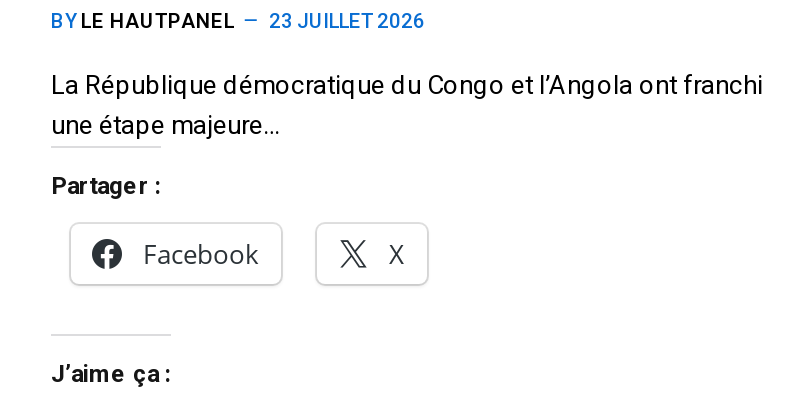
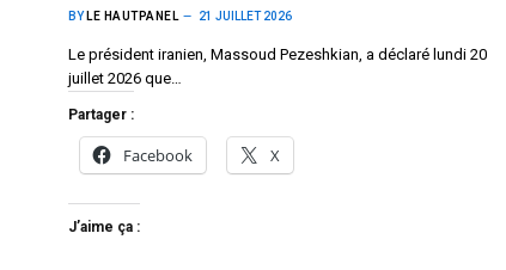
[51,10,425,32] BY LE HAUTPANEL 23 JUILLET 2026 -> [68,10,292,23] BY LE HAUTPANEL 21 JUILLET 2026
[51,70,763,140] La République démocratique du Congo et l’Angola ont franchi | une étape majeure… -> [68,46,487,87] Le président iranien, Massoud Pezeshkian, a déclaré lundi 20 | juillet 2026 que…

